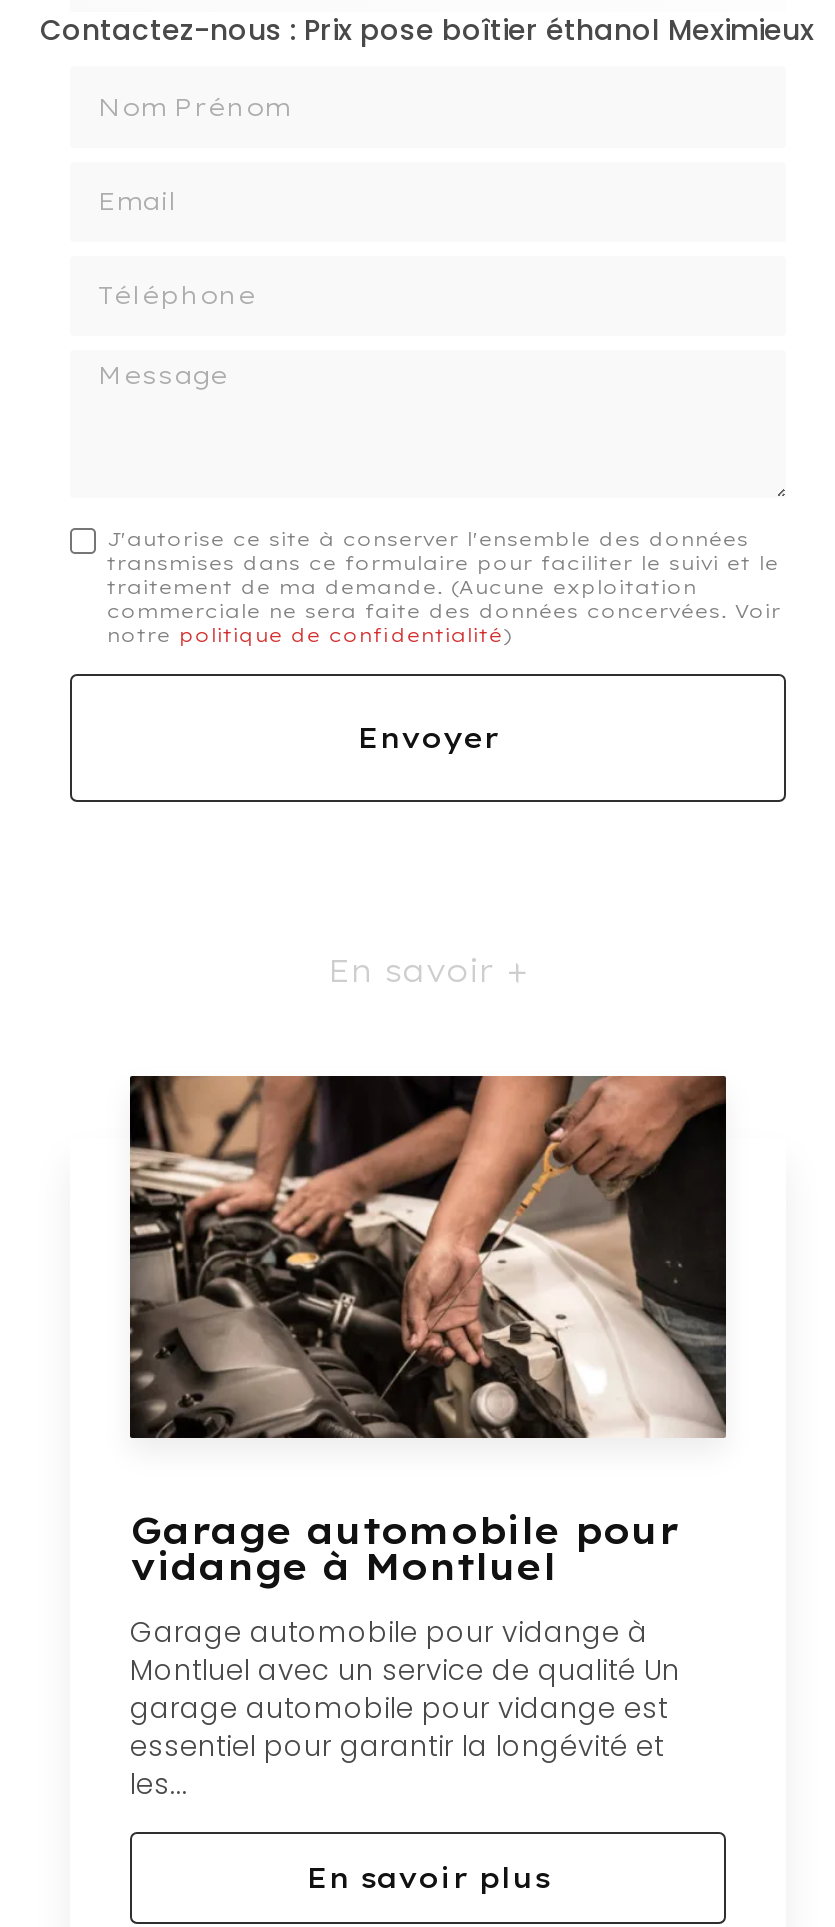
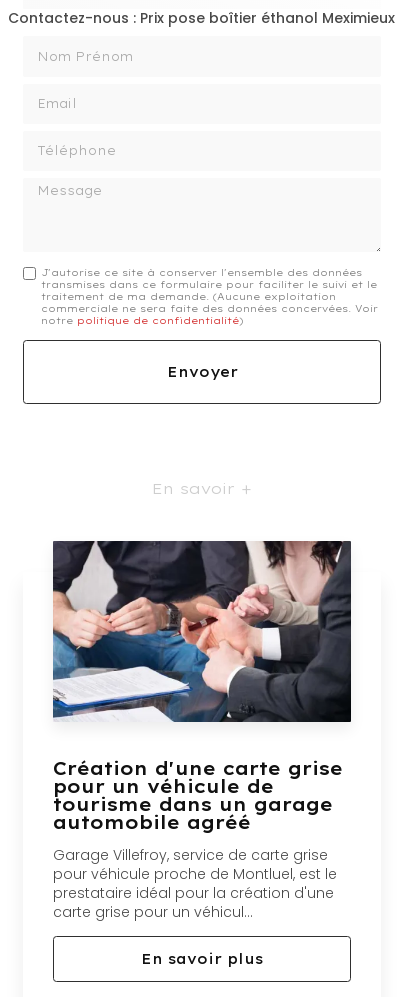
[128,1074,728,1590] [image] | Garage automobile pour | vidange à Montluel -> [52,540,351,834] [image] | Création d'une carte grise | pour un véhicule de | tourisme dans un garage | automobile agréé
[130,1612,680,1804] Garage automobile pour vidange à | Montluel avec un service de qualité Un | garage automobile pour vidange est | essentiel pour garantir la longévité et | les... -> [53,845,337,922] Garage Villefroy, service de carte grise | pour véhicule proche de Montluel, est le | prestataire idéal pour la création d'une | carte grise pour un véhicul...

